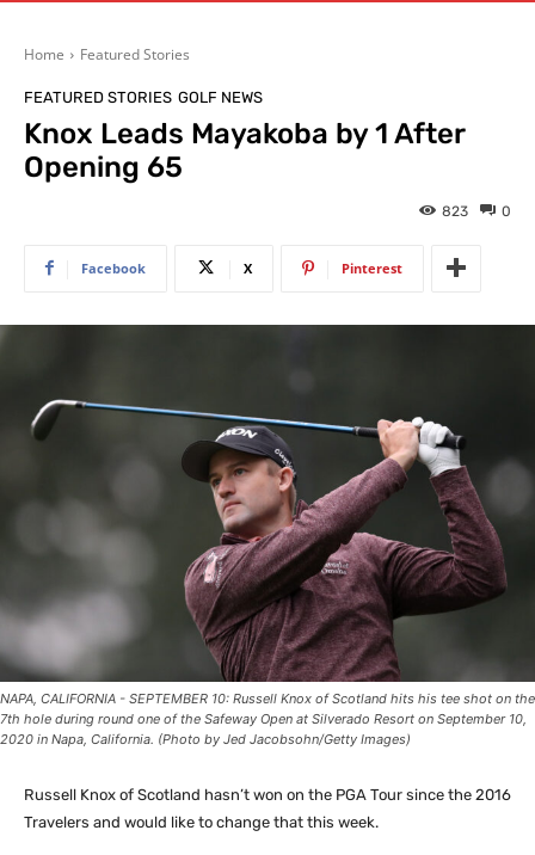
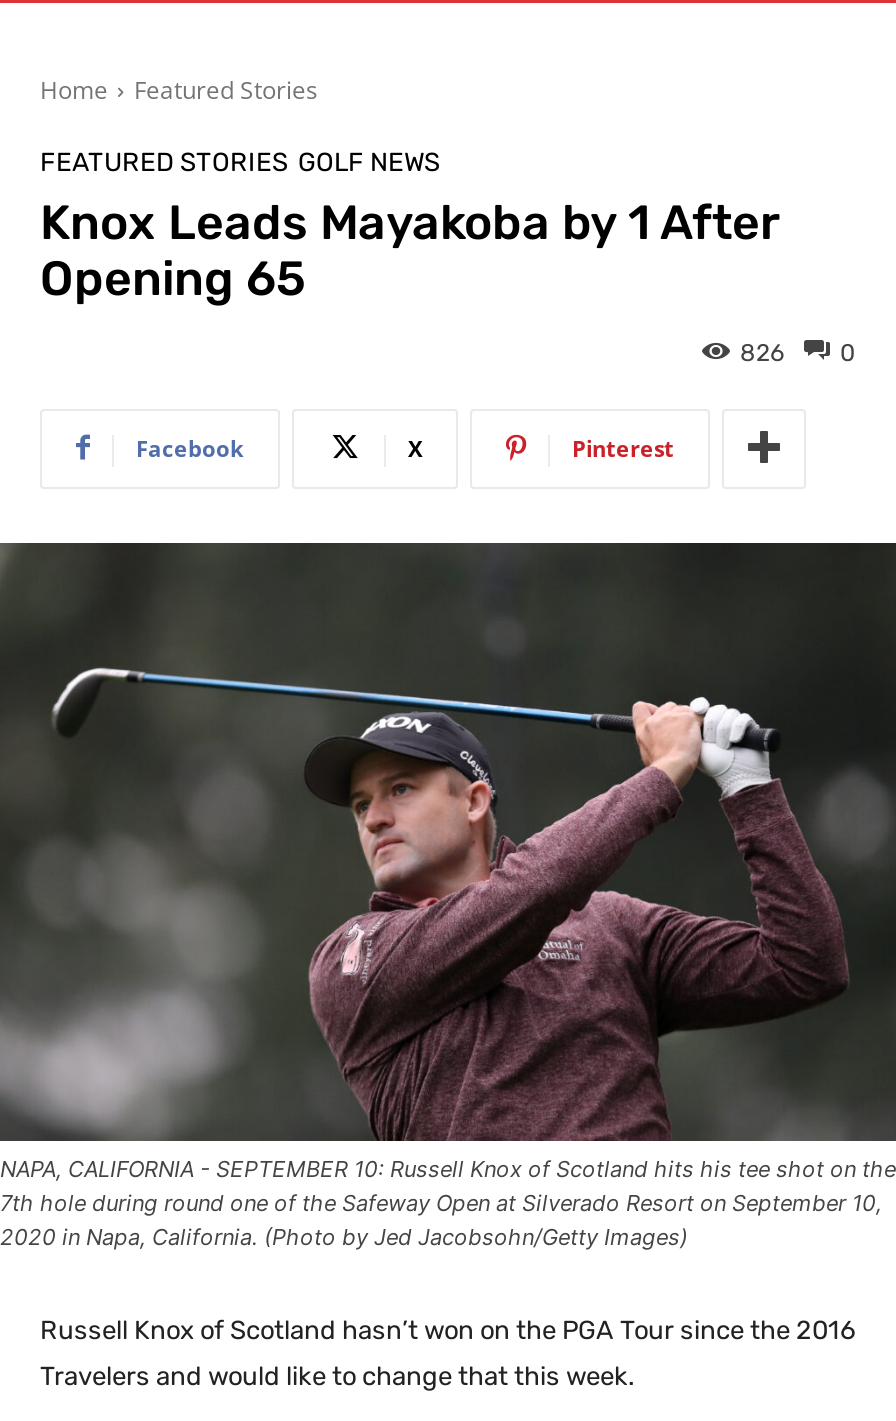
[442,203,511,220] 823 0 -> [740,339,856,367] 826 0

